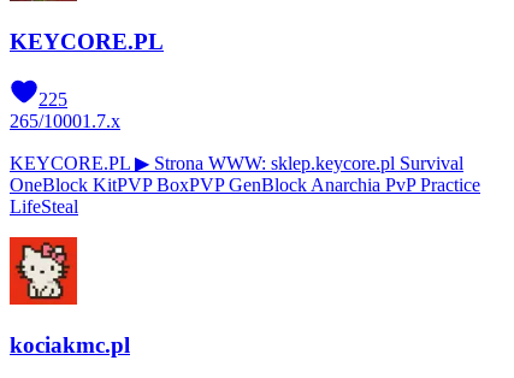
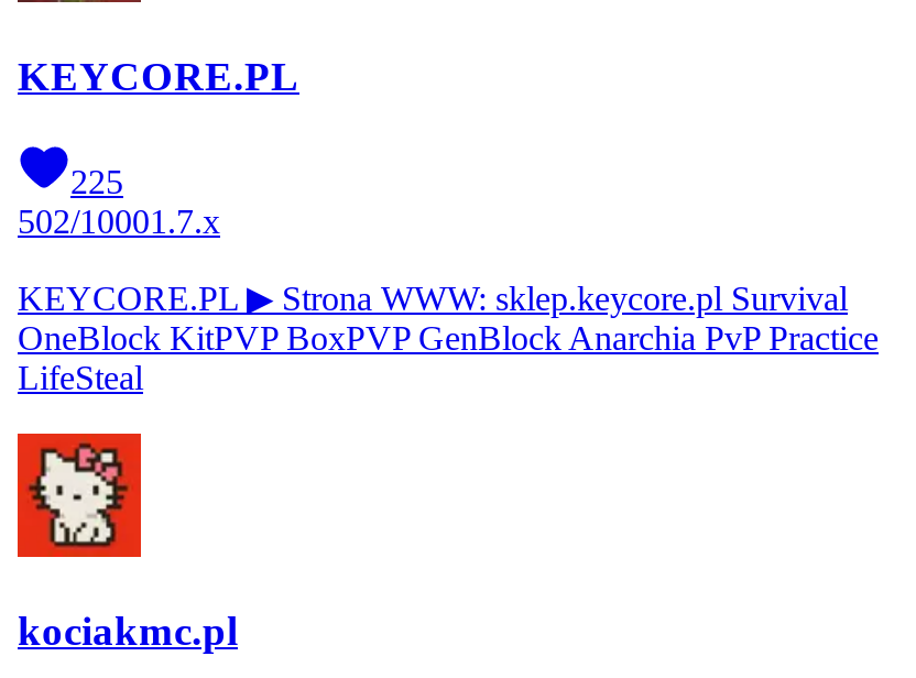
[10,111,120,132] 265/10001.7.x -> [18,204,220,241] 502/10001.7.x

